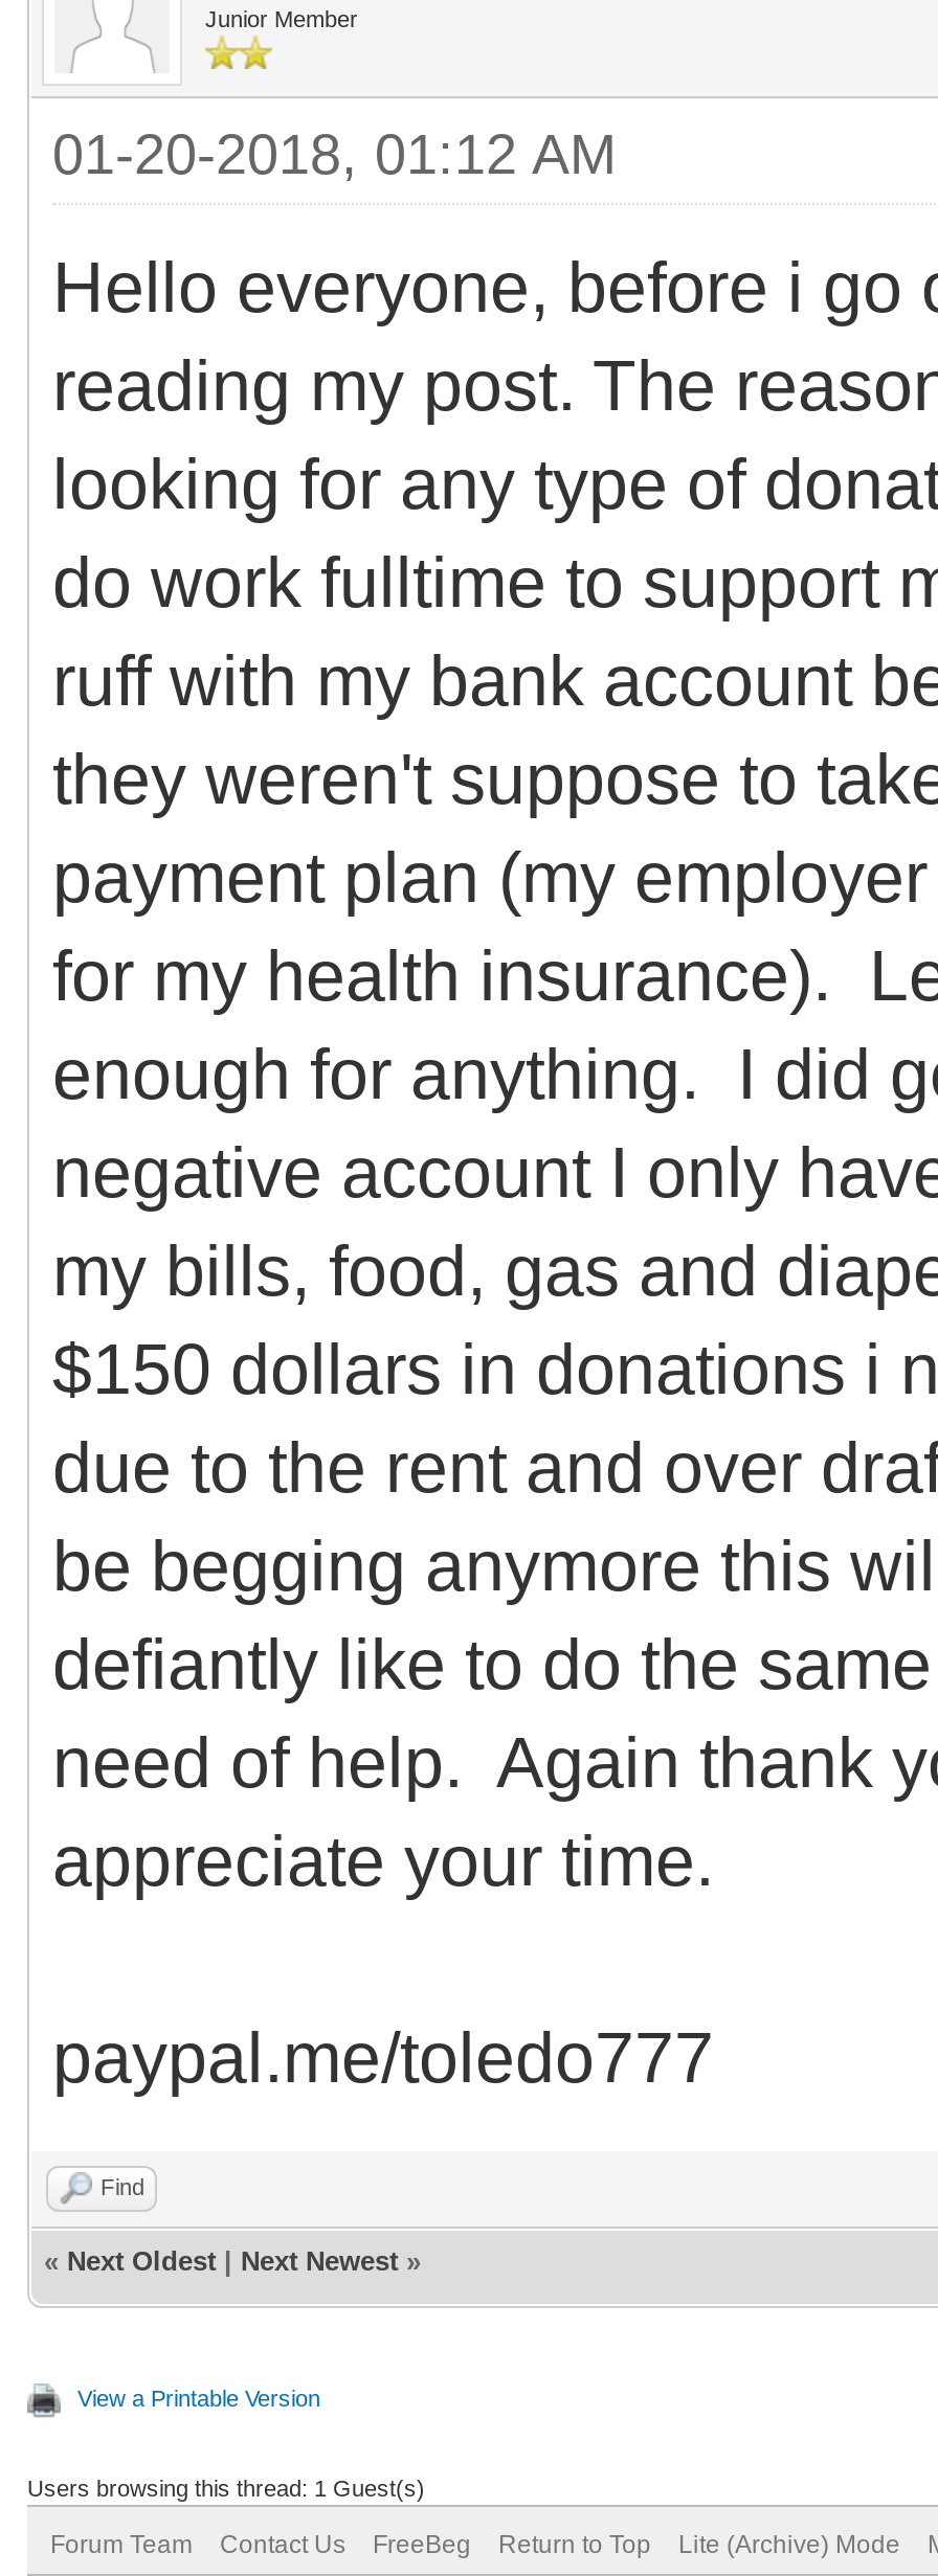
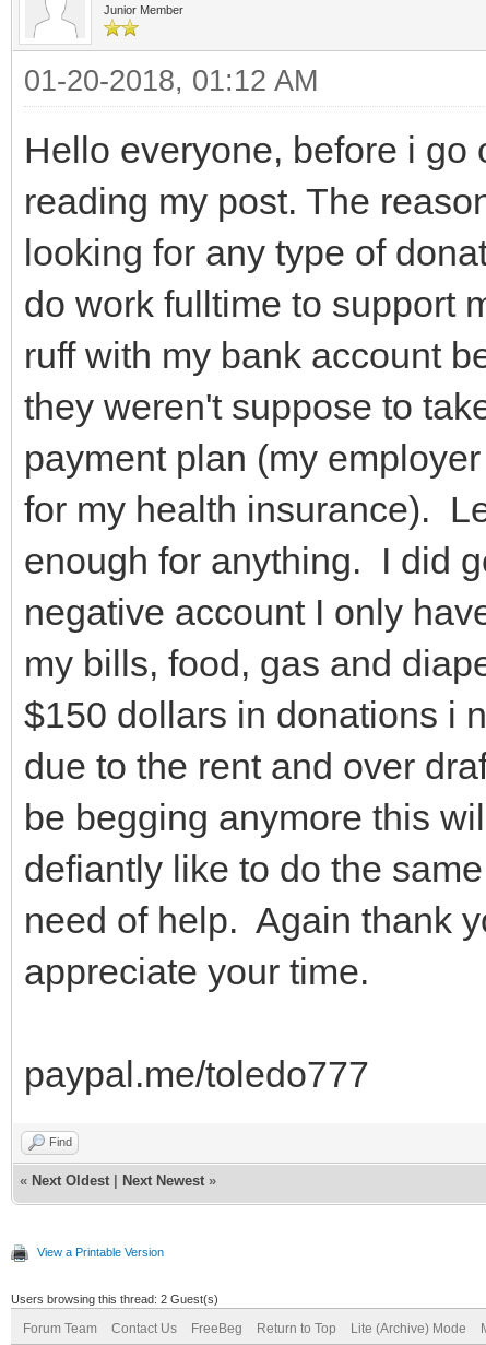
[27,2475,425,2500] Users browsing this thread: 1 Guest(s) -> [11,1292,218,1305] Users browsing this thread: 2 Guest(s)

